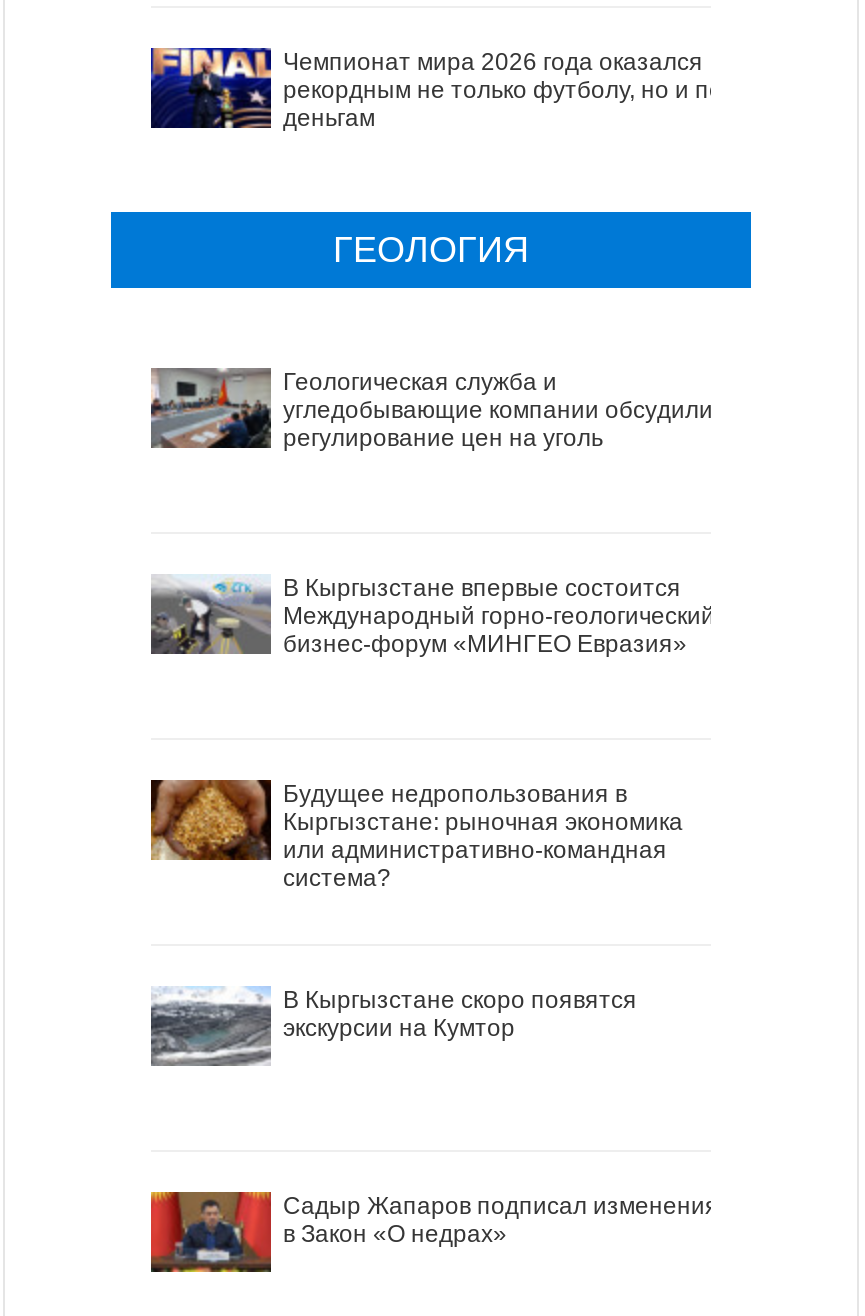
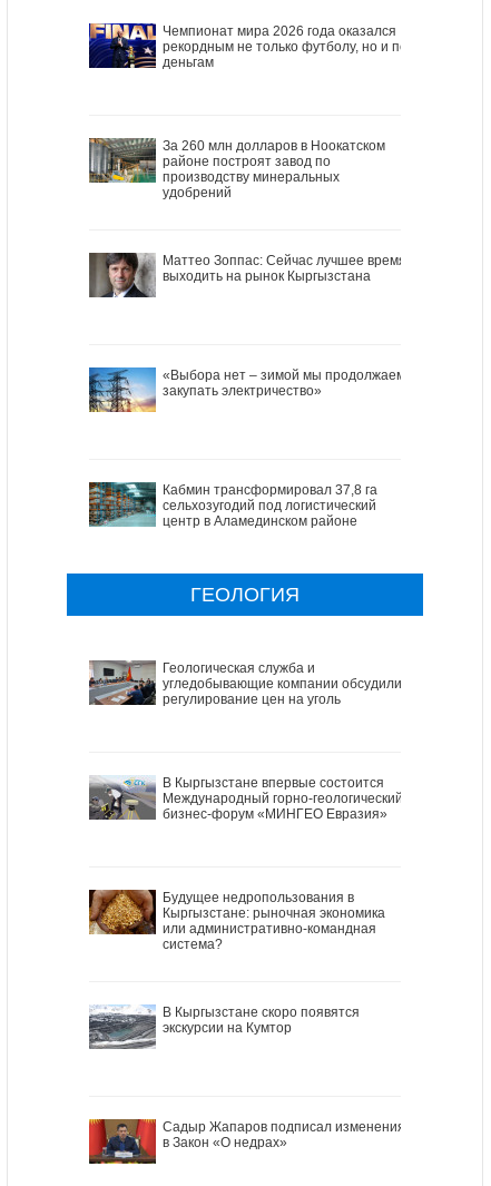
none -> [88,137,385,200] [image] | За 260 млн долларов в Ноокатском | районе построят завод по | производству минеральных | удобрений
none -> [88,252,406,298] [image] | Маттео Зоппас: Сейчас лучшее время | выходить на рынок Кыргызстана
none -> [88,366,405,413] [image] | «Выбора нет – зимой мы продолжаем | закупать электричество»
none -> [88,481,377,529] [image] | Кабмин трансформировал 37,8 га | сельхозугодий под логистический | центр в Аламединском районе

